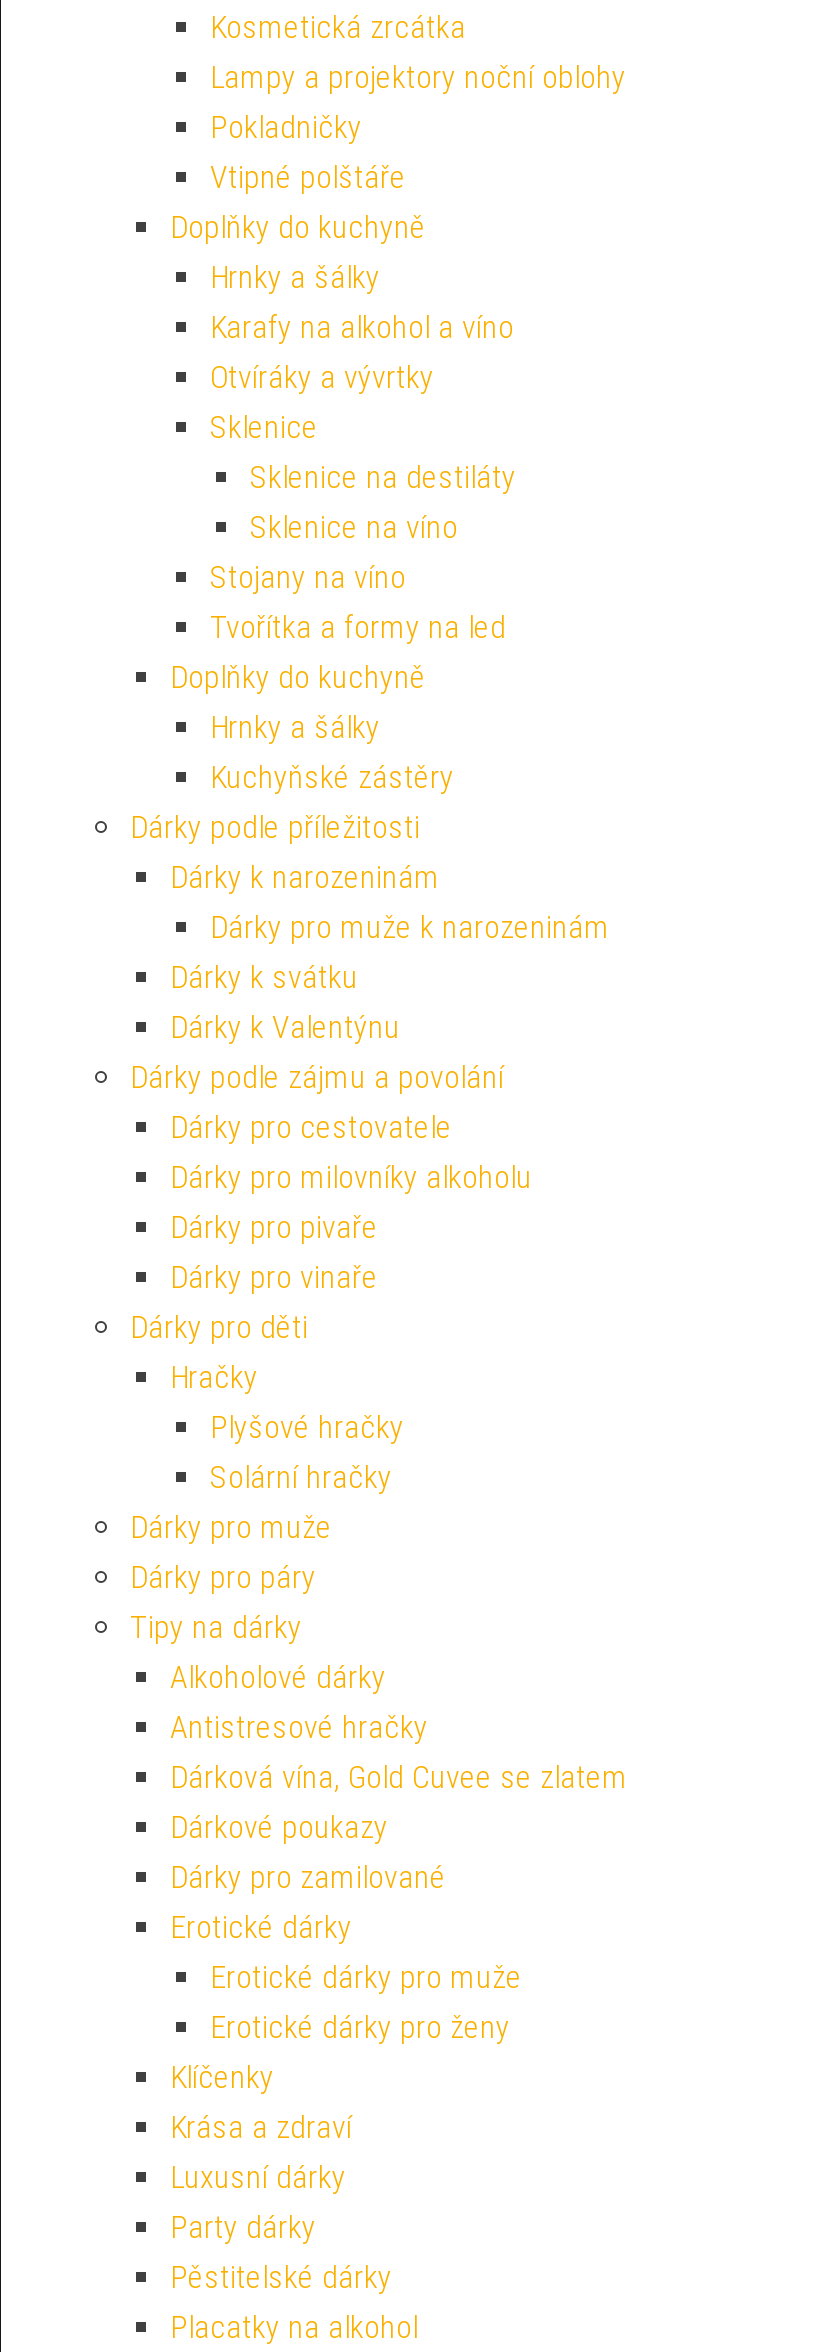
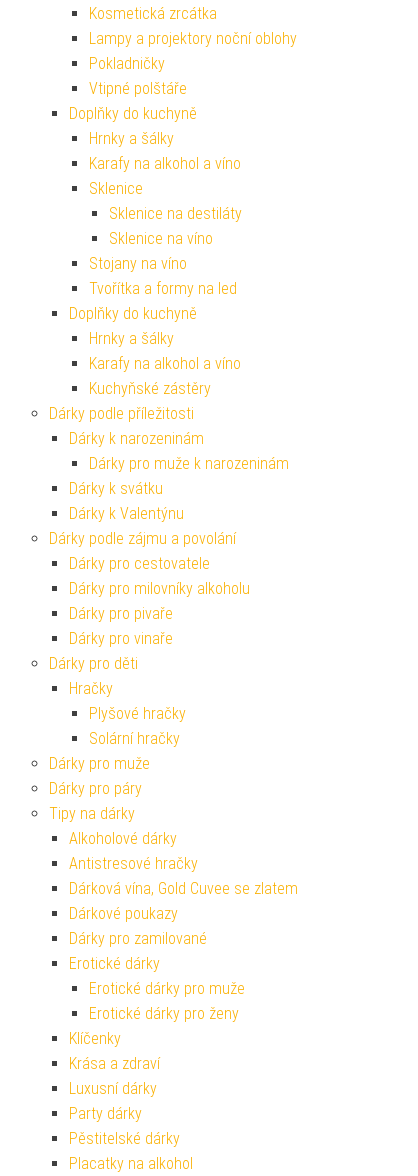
[210,358,434,396] Otvíráky a vývrtky -> none
moved [170,408,516,746] -> [69,179,242,348]: Sklenice | Sklenice na destiláty | Sklenice na víno | Stojany na víno | Tvořítka a formy na led | Doplňky do kuchyně | Hrnky a šálky
none -> [89,354,241,373] Karafy na alkohol a víno

